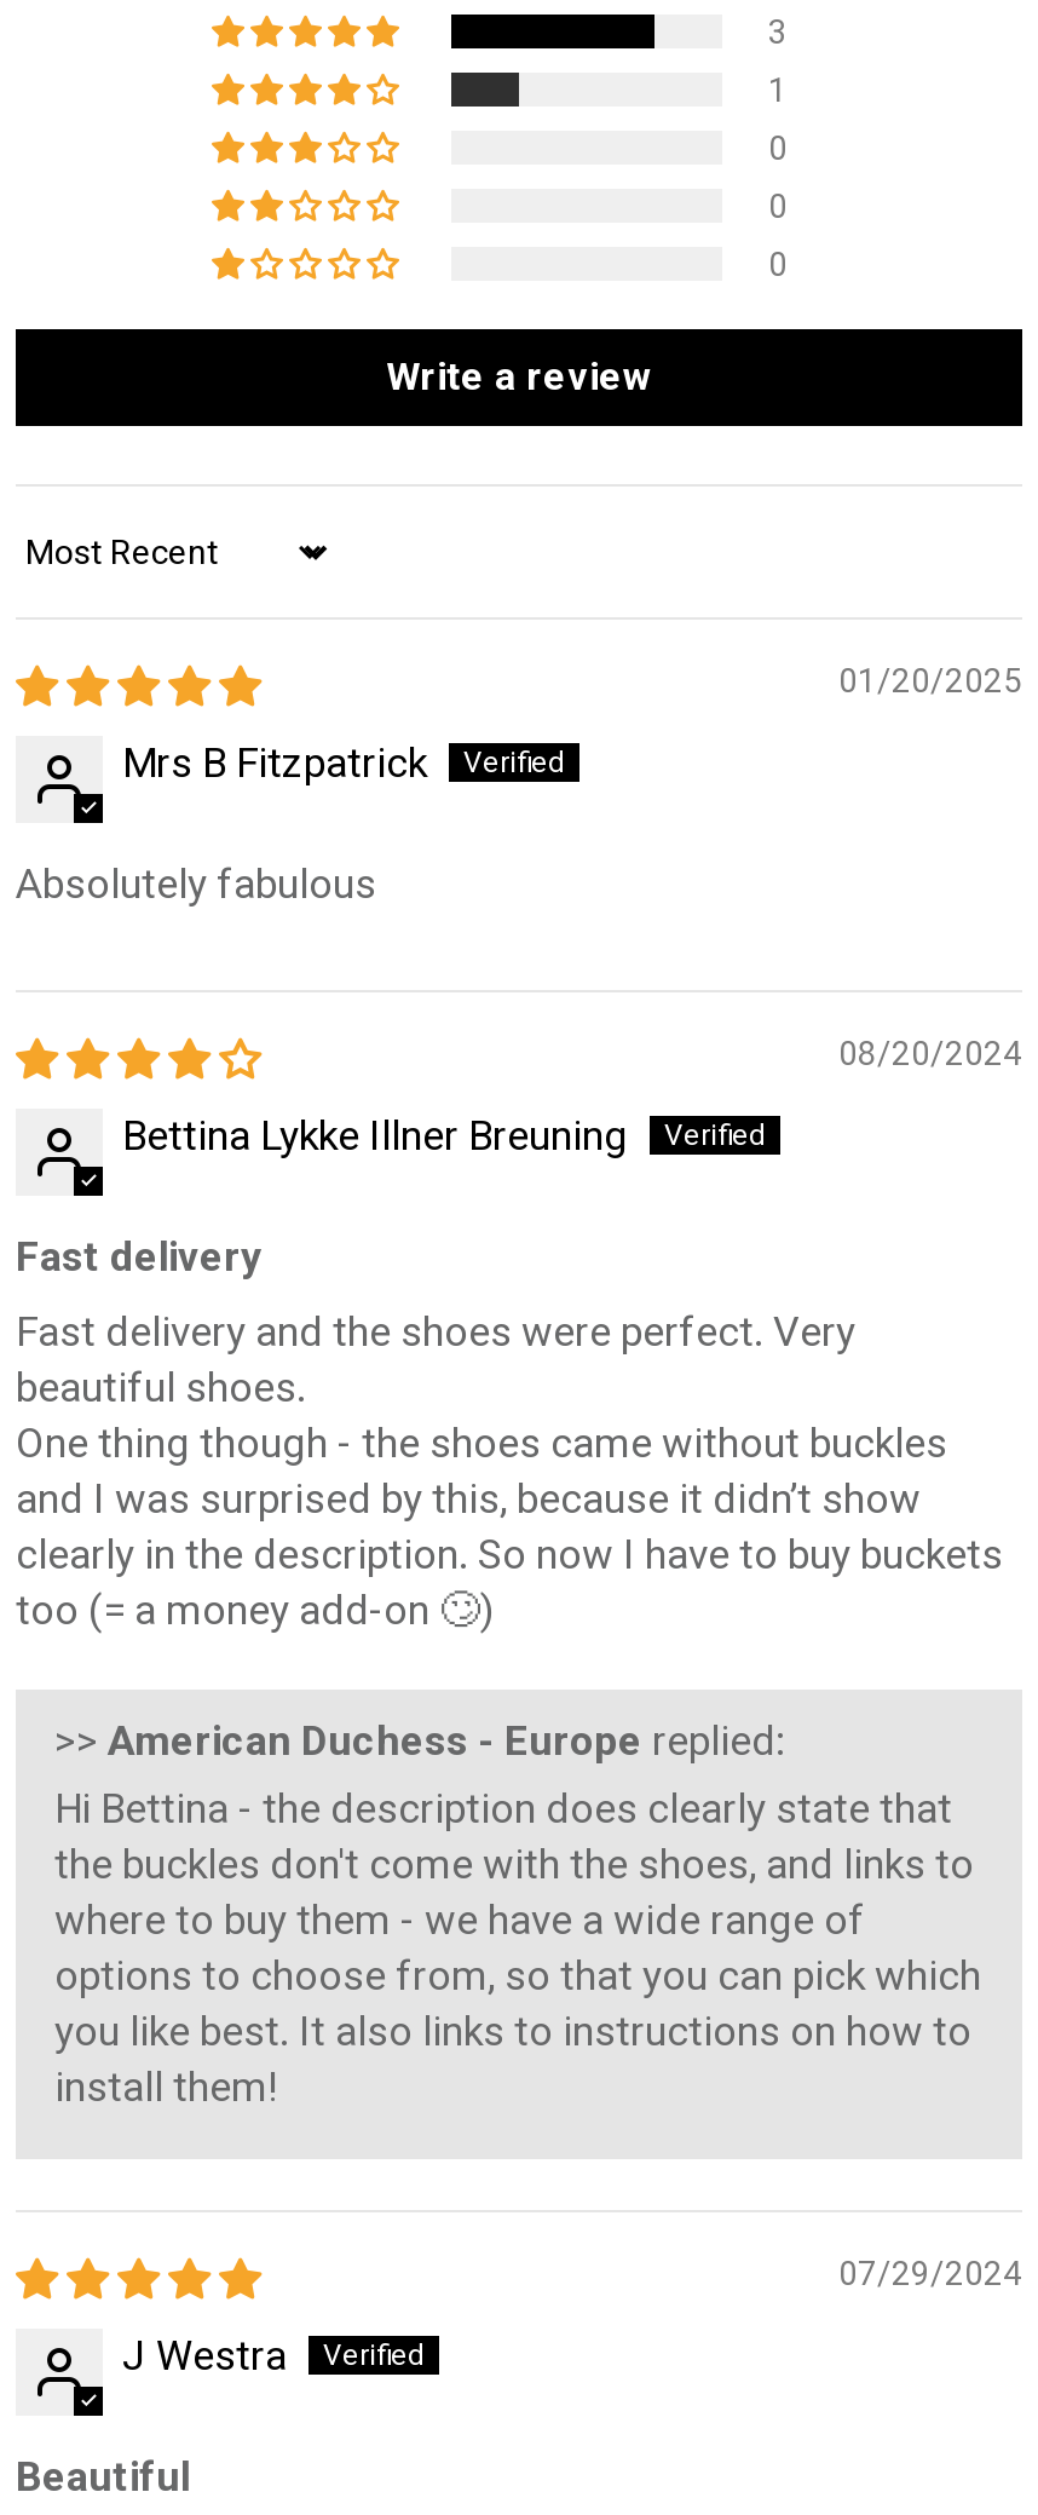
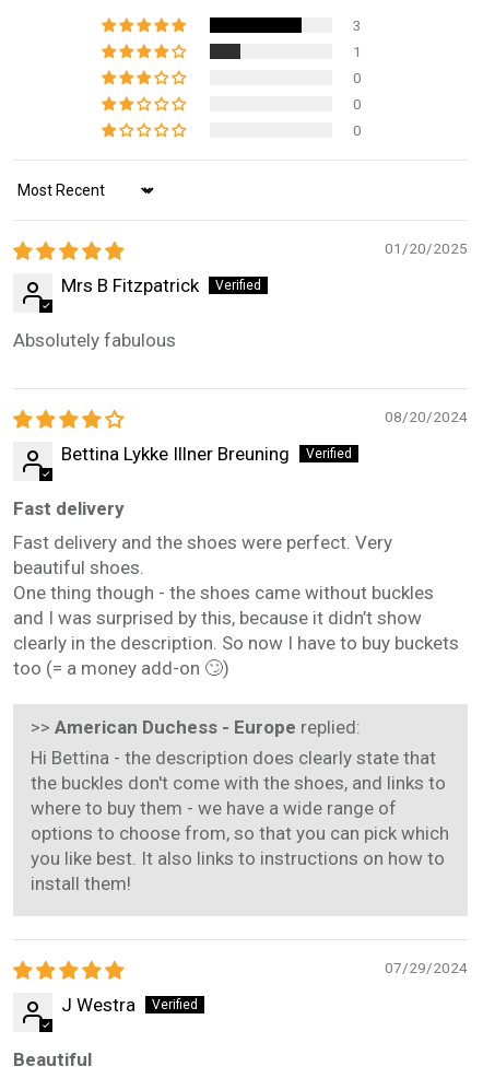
[386,354,652,400] Write a review -> none

